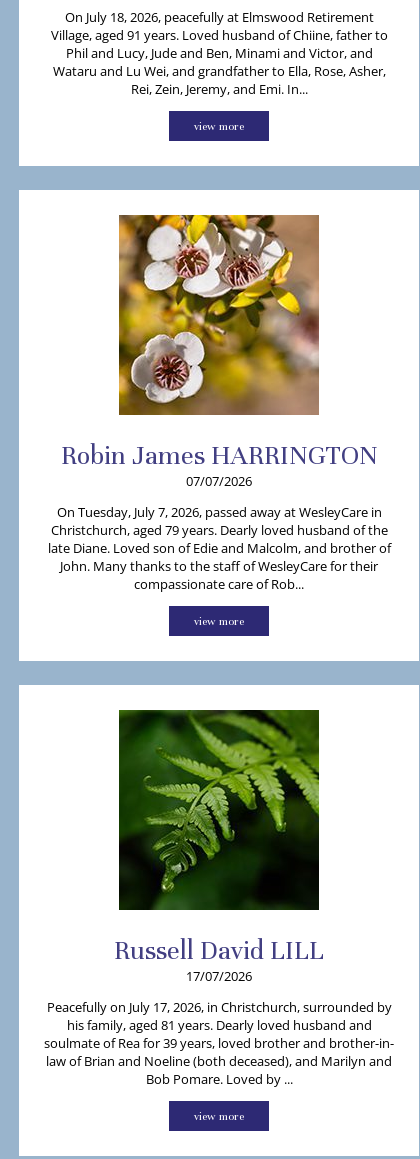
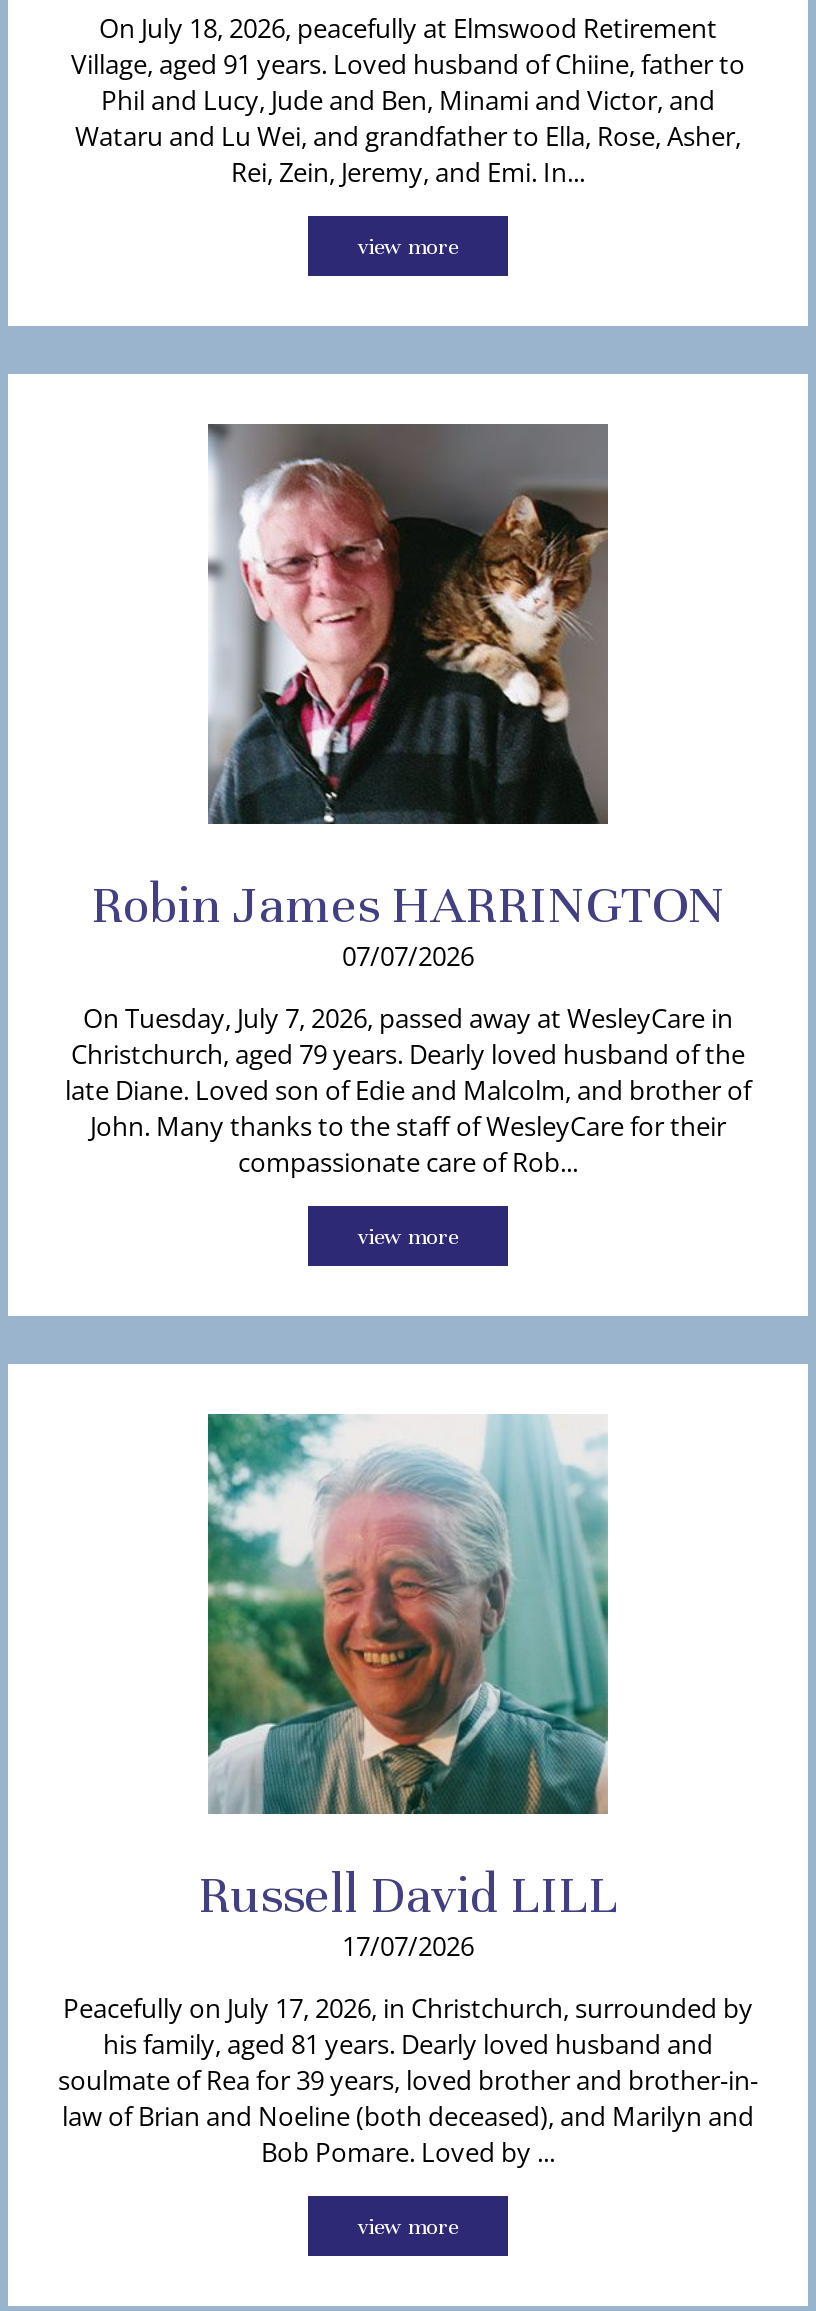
[118,214,319,416] [image] -> [206,422,608,826] [image]
[118,709,320,910] [image] -> [206,1412,610,1816] [image]

